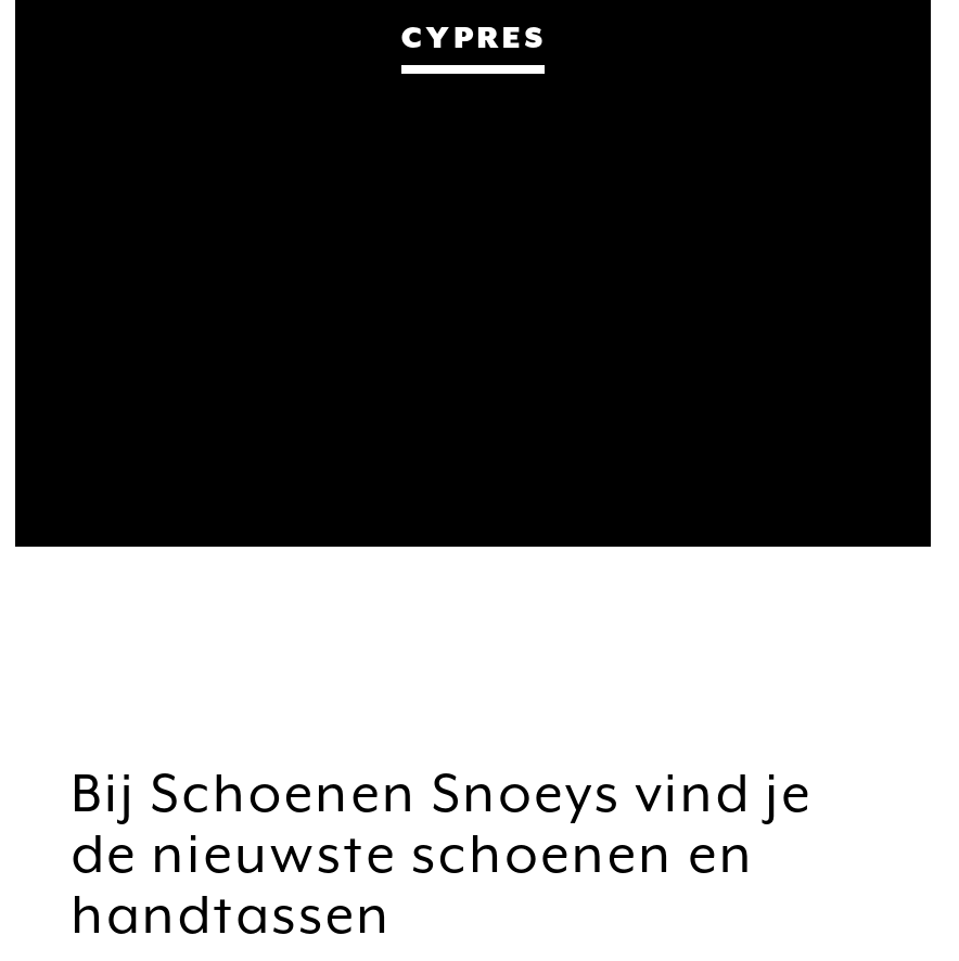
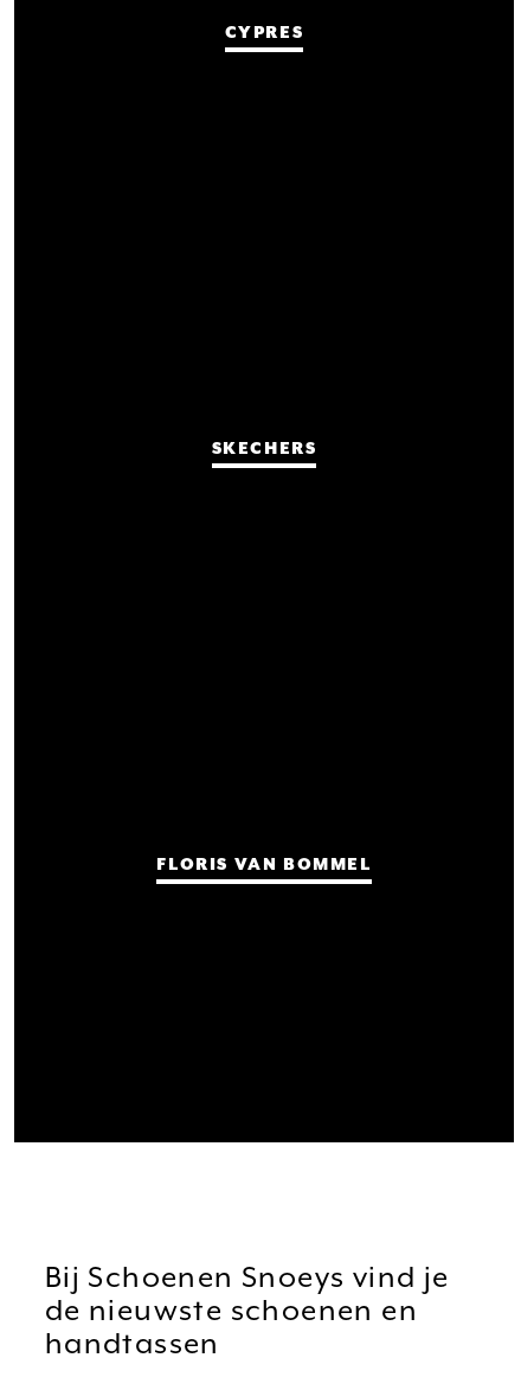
none -> [157,854,371,873] FLORIS VAN BOMMEL
none -> [211,438,317,457] SKECHERS

